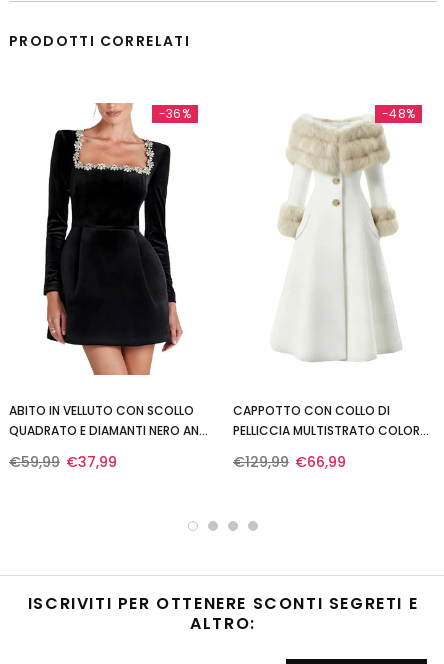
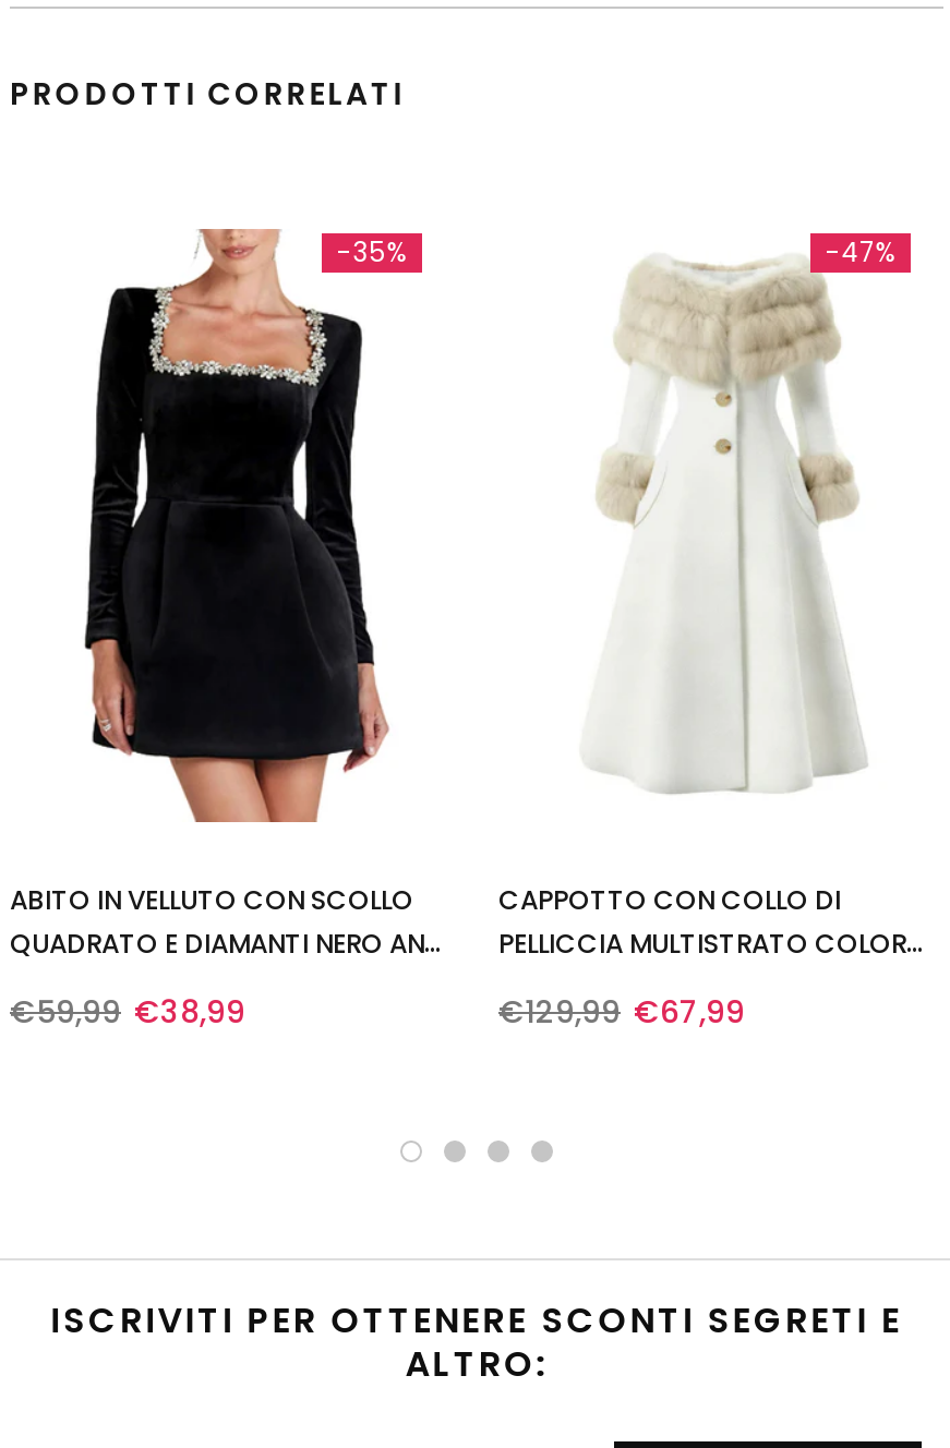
[159,105,191,122] -36% -> [337,233,407,270] -35%
[382,105,415,122] -48% -> [826,233,895,270] -47%
[9,452,117,472] €59,99 €37,99 -> [10,990,245,1033] €59,99 €38,99
[233,452,346,472] €129,99 €66,99 -> [498,990,745,1033] €129,99 €67,99

